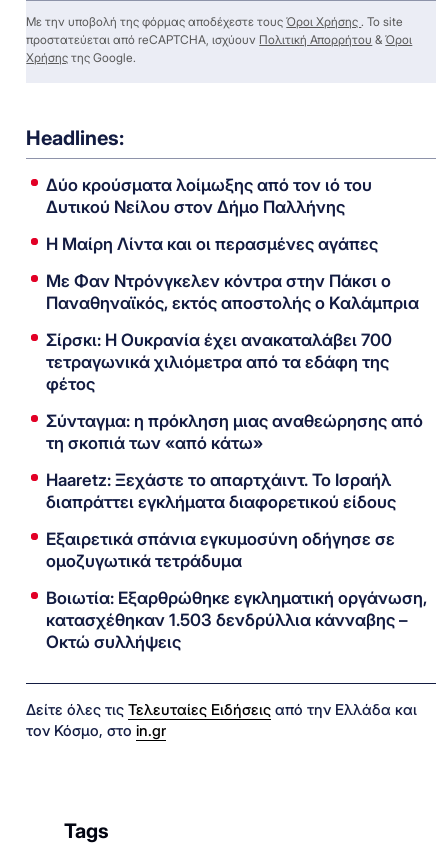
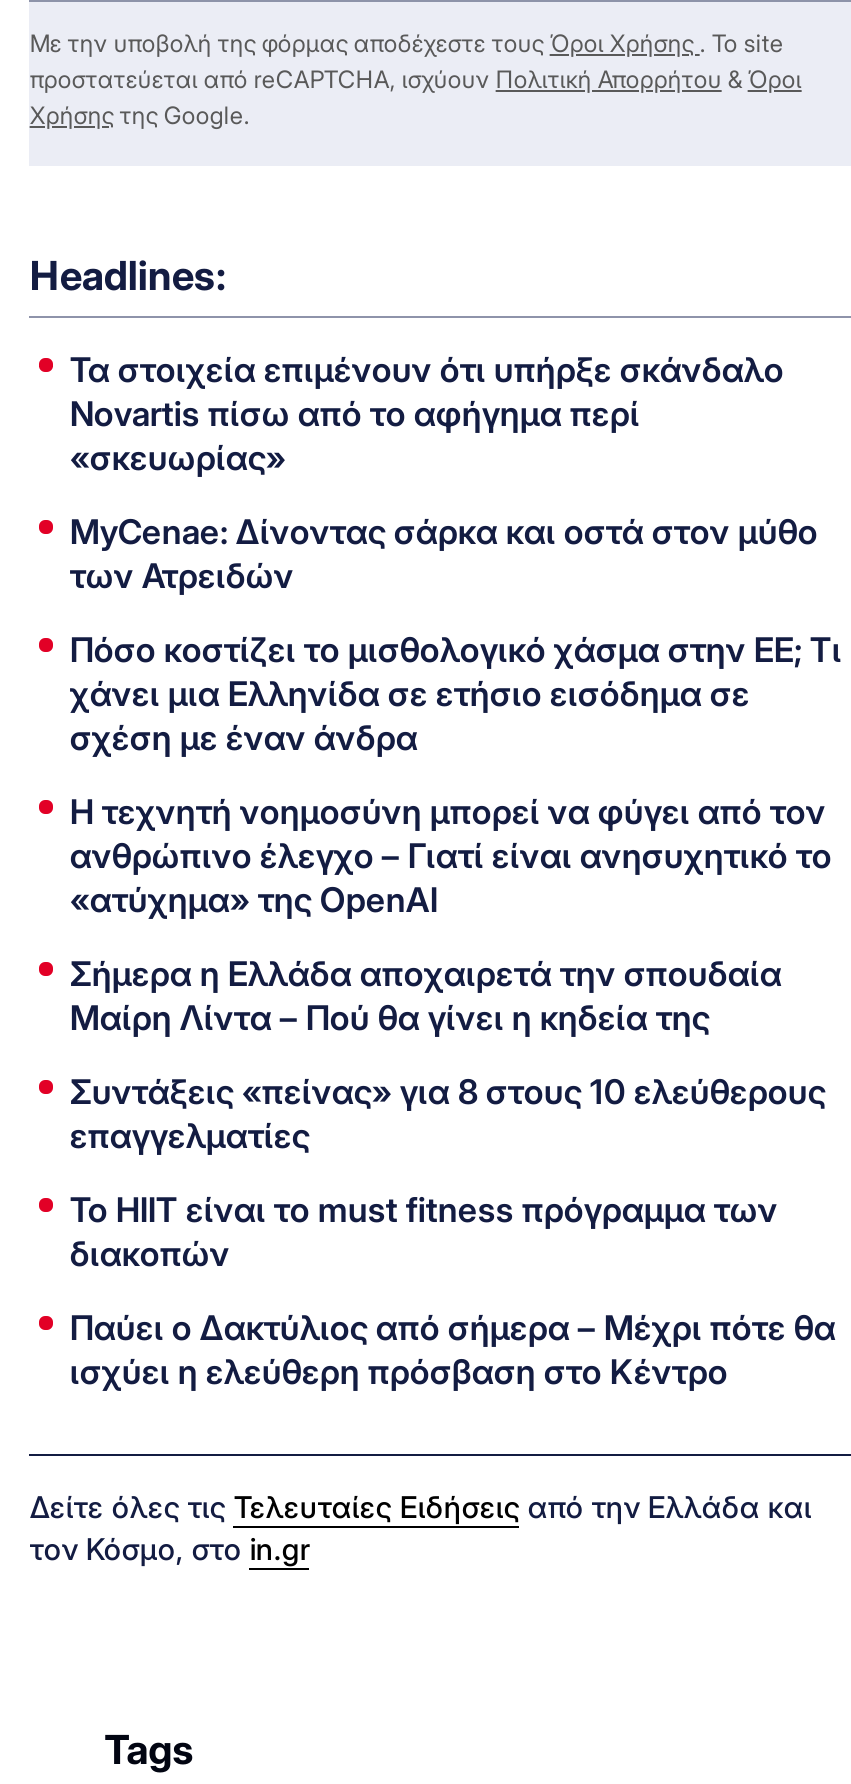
[46,175,372,217] Δύο κρούσματα λοίμωξης από τον ιό του | Δυτικού Νείλου στον Δήμο Παλλήνης -> [70,349,784,477] Τα στοιχεία επιμένουν ότι υπήρξε σκάνδαλο | Novartis πίσω από το αφήγημα περί | «σκευωρίας»
[46,234,378,254] Η Μαίρη Λίντα και οι περασμένες αγάπες -> [70,511,818,595] MyCenae: Δίνοντας σάρκα και οστά στον μύθο | των Ατρειδών
[46,271,419,313] Με Φαν Ντρόνγκελεν κόντρα στην Πάκσι ο | Παναθηναϊκός, εκτός αποστολής ο Καλάμπρια -> [70,629,842,757] Πόσο κοστίζει το μισθολογικό χάσμα στην ΕΕ; Τι | χάνει μια Ελληνίδα σε ετήσιο εισόδημα σε | σχέση με έναν άνδρα
[46,330,392,394] Σίρσκι: Η Ουκρανία έχει ανακαταλάβει 700 | τετραγωνικά χιλιόμετρα από τα εδάφη της | φέτος -> [70,791,832,919] Η τεχνητή νοημοσύνη μπορεί να φύγει από τον | ανθρώπινο έλεγχο – Γιατί είναι ανησυχητικό το | «ατύχημα» της OpenAI
[46,411,423,453] Σύνταγμα: η πρόκληση μιας αναθεώρησης από | τη σκοπιά των «από κάτω» -> [70,953,782,1037] Σήμερα η Ελλάδα αποχαιρετά την σπουδαία | Μαίρη Λίντα – Πού θα γίνει η κηδεία της
[46,470,396,512] Haaretz: Ξεχάστε το απαρτχάιντ. Το Ισραήλ | διαπράττει εγκλήματα διαφορετικού είδους -> [70,1071,826,1155] Συντάξεις «πείνας» για 8 στους 10 ελεύθερους | επαγγελματίες
[46,529,395,571] Εξαιρετικά σπάνια εγκυμοσύνη οδήγησε σε | ομοζυγωτικά τετράδυμα -> [70,1189,778,1273] Το HIIT είναι το must fitness πρόγραμμα των | διακοπών
[46,588,427,652] Βοιωτία: Εξαρθρώθηκε εγκληματική οργάνωση, | κατασχέθηκαν 1.503 δενδρύλλια κάνναβης – | Οκτώ συλλήψεις -> [70,1307,836,1391] Παύει ο Δακτύλιος από σήμερα – Μέχρι πότε θα | ισχύει η ελεύθερη πρόσβαση στο Κέντρο

